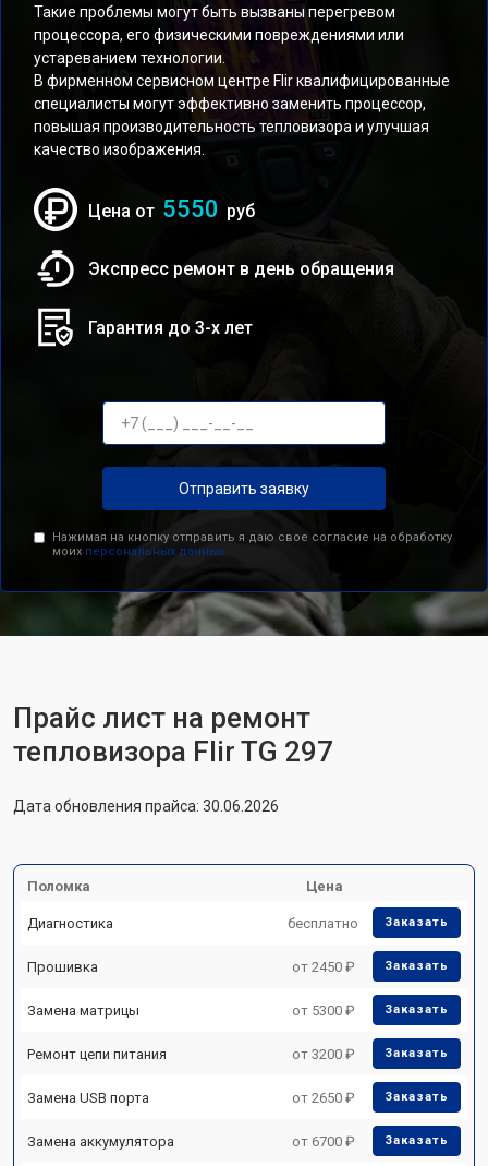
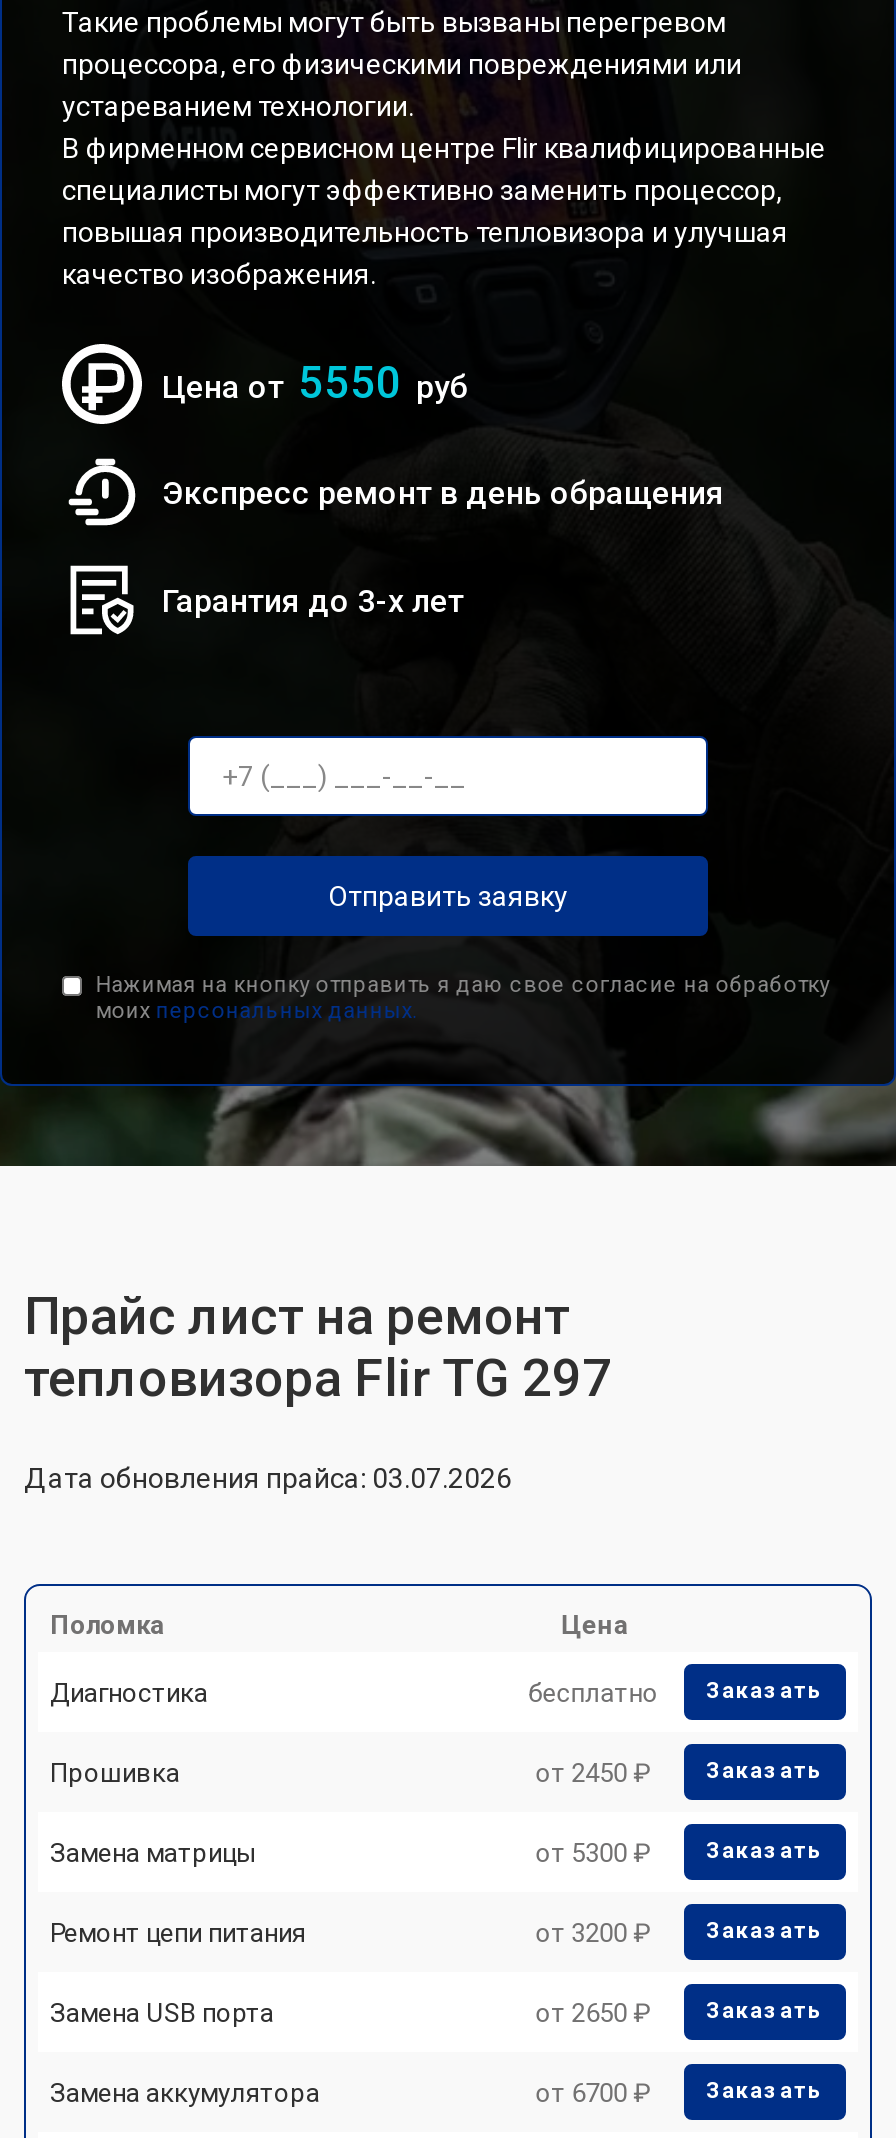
[13,797,279,815] Дата обновления прайса: 30.06.2026 -> [24,1462,512,1494] Дата обновления прайса: 03.07.2026

